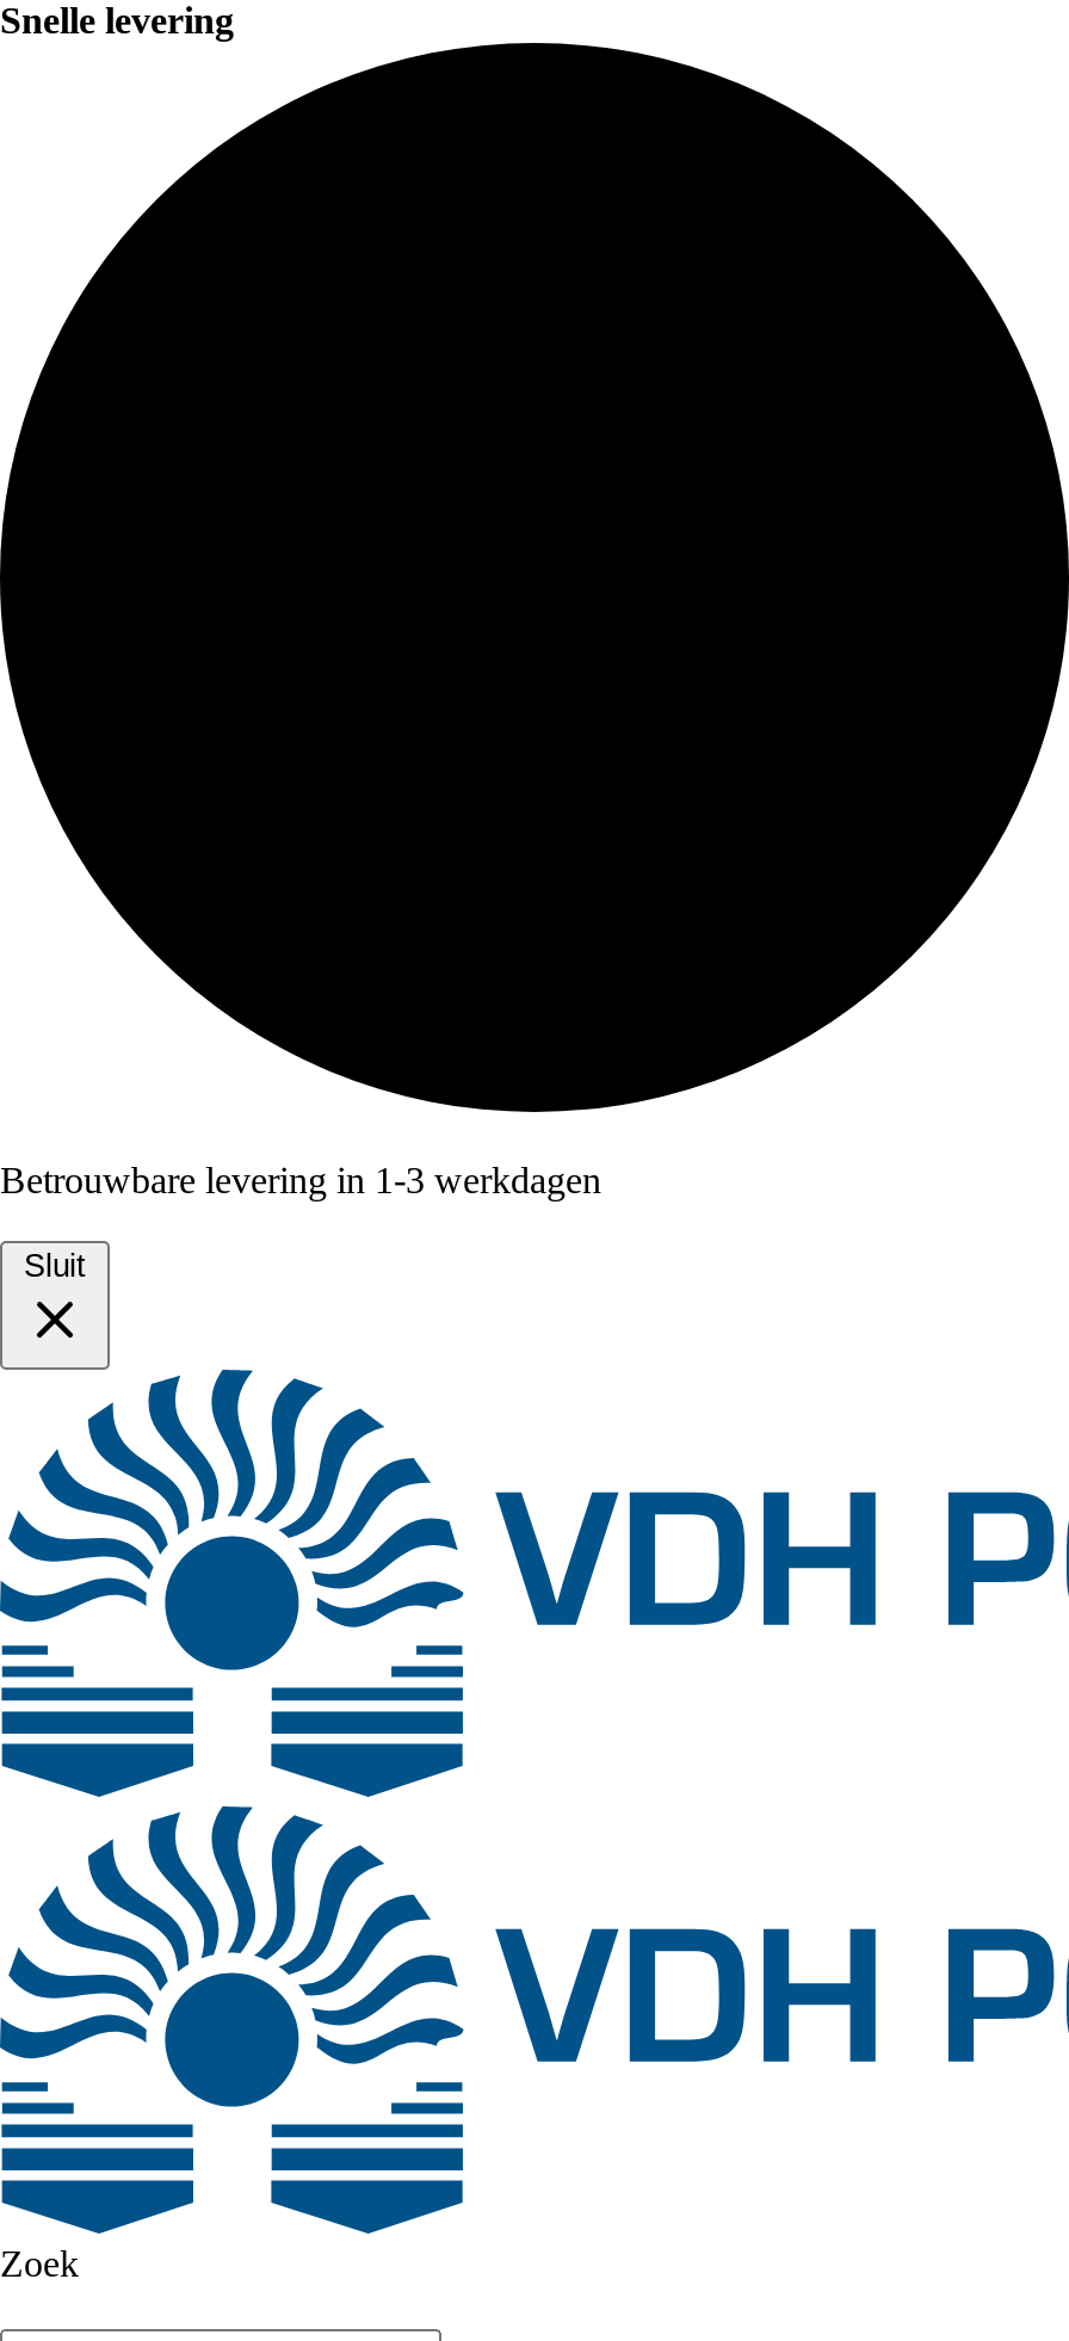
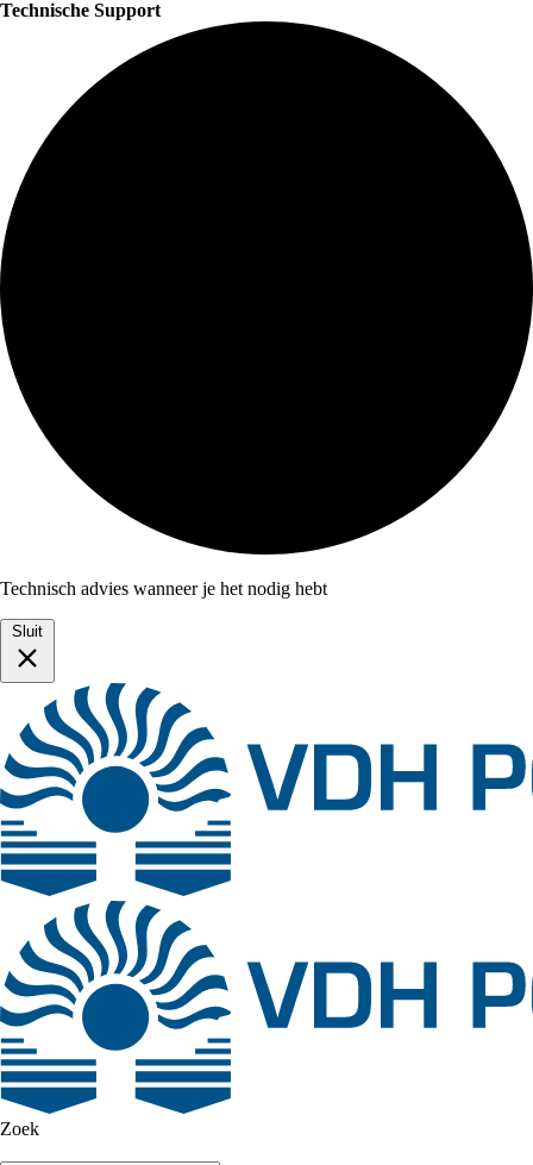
[0,0,234,41] Snelle levering -> [0,0,161,20] Technische Support
[0,1160,601,1200] Betrouwbare levering in 1-3 werkdagen -> [0,578,327,599] Technisch advies wanneer je het nodig hebt

